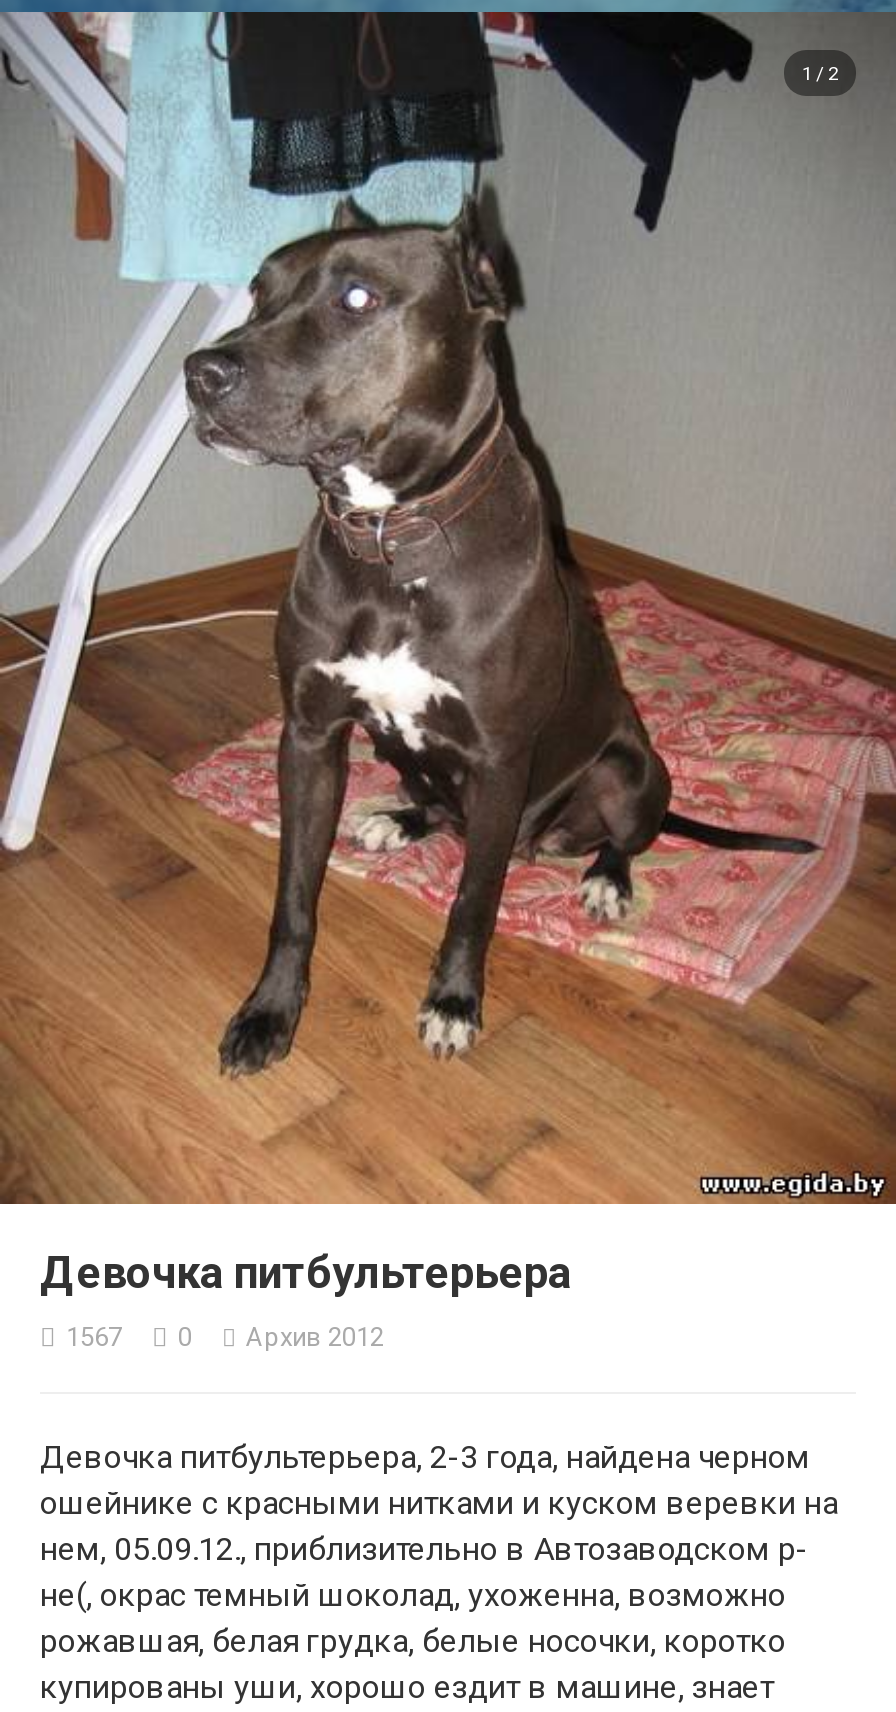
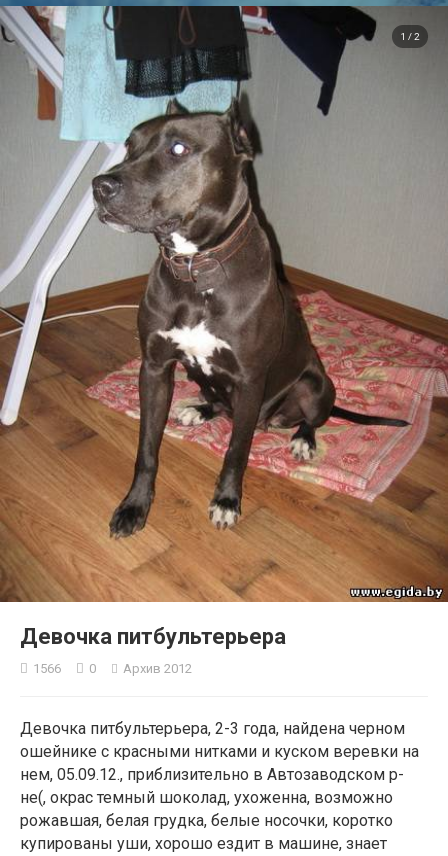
[60,1323,384,1353] 1567 0 Архив 2012 -> [30,661,192,676] 1566 0 Архив 2012

